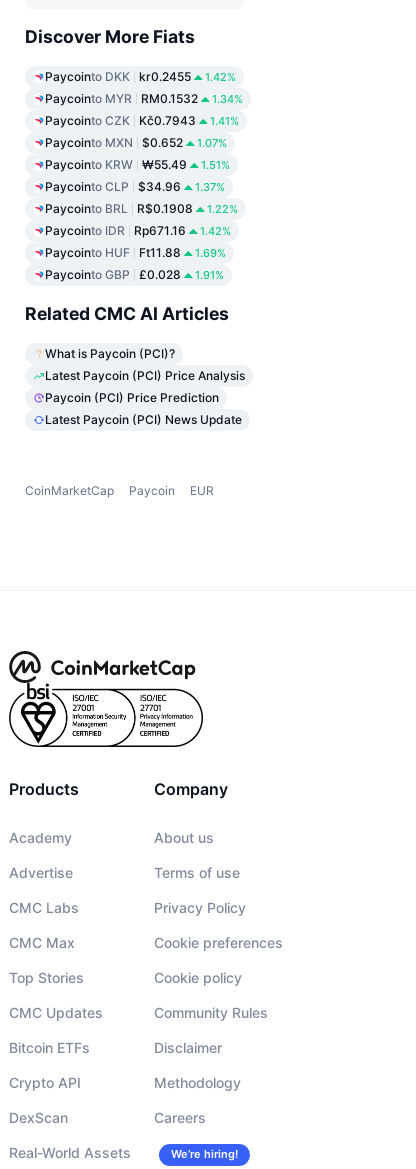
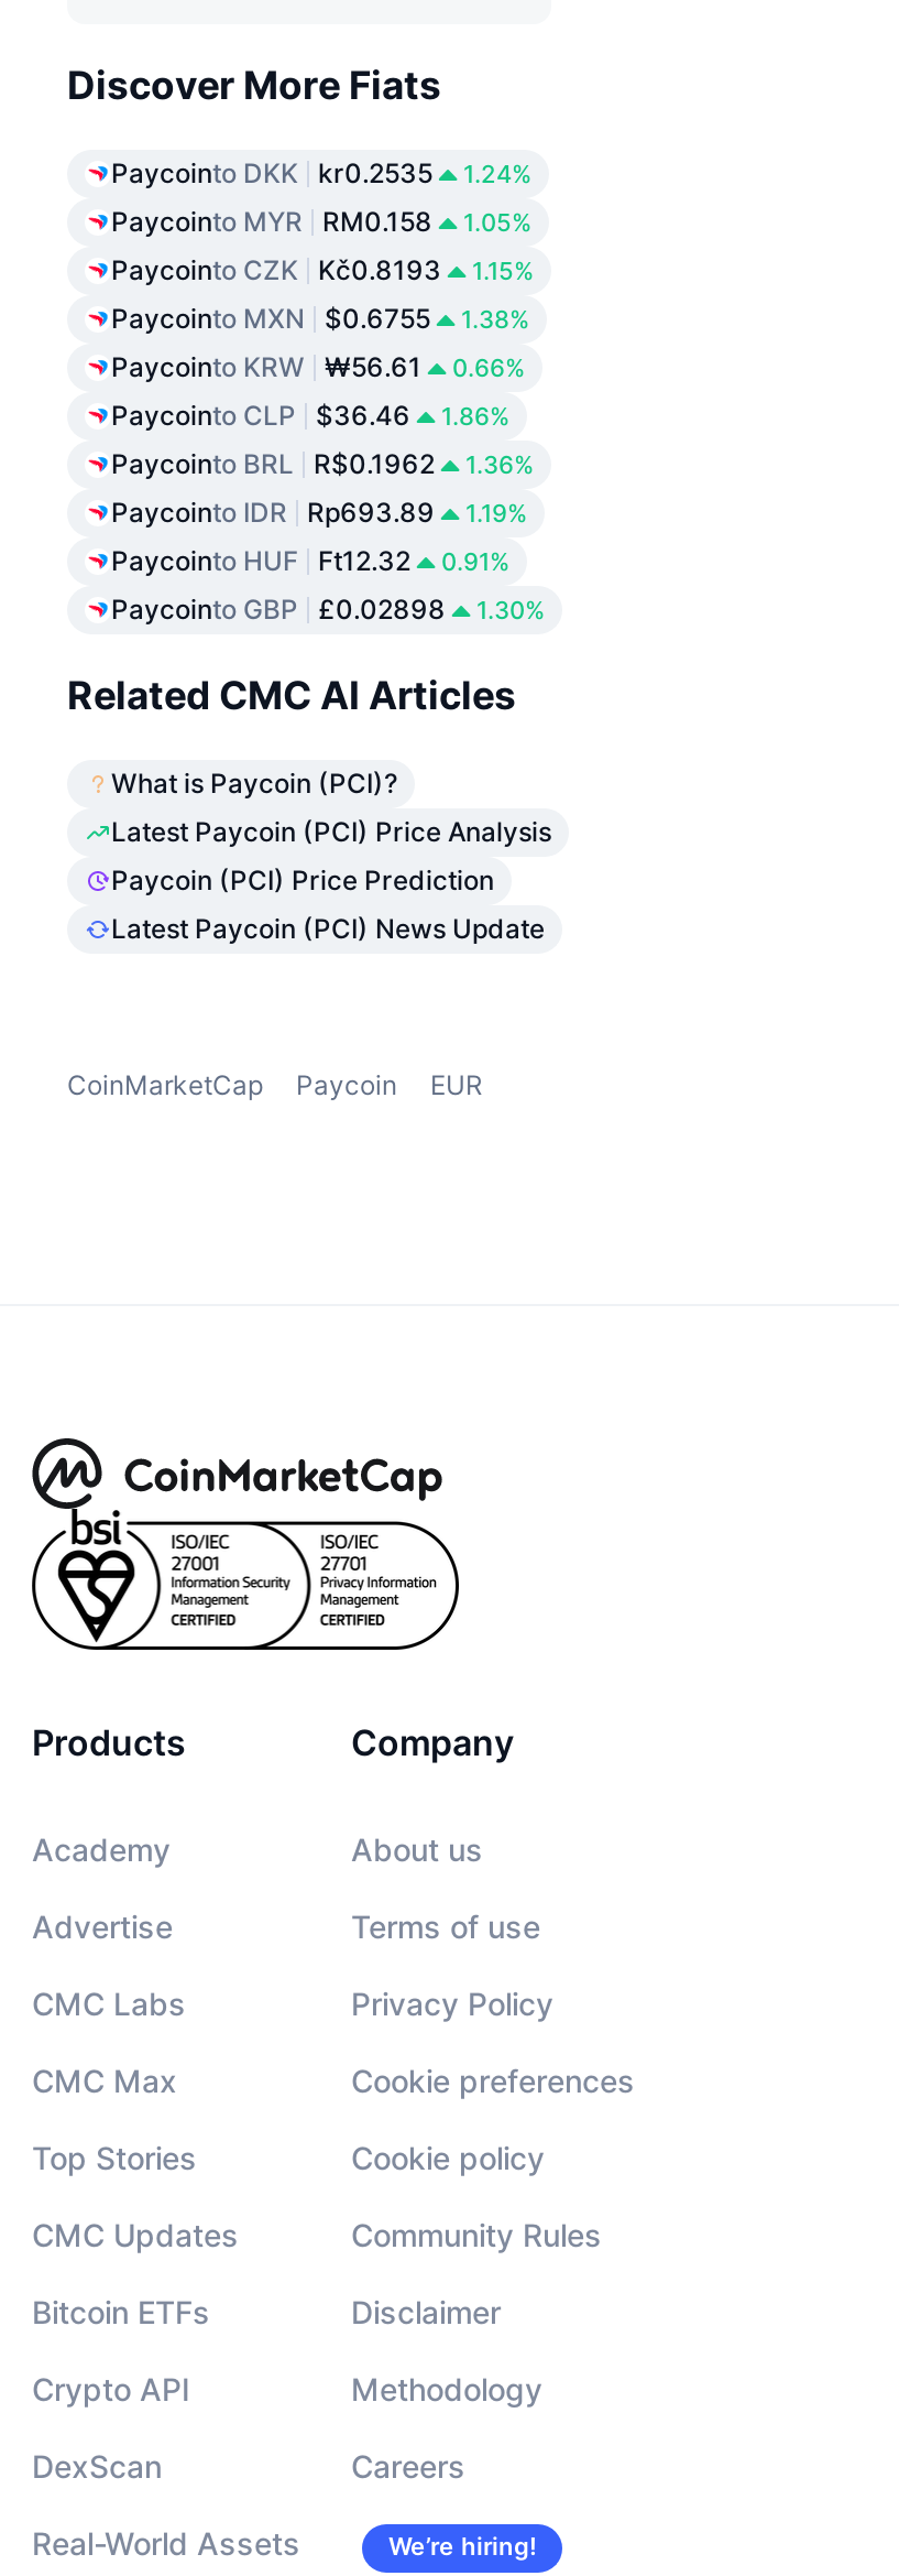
[45,69,191,84] Paycointo DKK kr0.2455 -> [111,156,432,189] Paycointo DKK kr0.2535
[205,70,236,84] 1.42% -> [463,158,531,189] 1.24%
[45,91,198,106] Paycointo MYR RM0.1532 -> [111,204,432,237] Paycointo MYR RM0.158
[212,92,243,106] 1.34% -> [463,206,531,237] 1.05%
[45,113,196,128] Paycointo CZK Kč0.7943 -> [111,252,441,285] Paycointo CZK Kč0.8193
[210,114,239,128] 1.41% -> [472,255,534,285] 1.15%
[45,135,183,150] Paycointo MXN $0.652 -> [111,301,430,334] Paycointo MXN $0.6755
[197,136,227,150] 1.07% -> [461,303,529,334] 1.38%
[45,157,187,172] Paycointo KRW ₩55.49 -> [111,349,421,382] Paycointo KRW ₩56.61
[201,158,230,172] 1.51% -> [452,352,525,382] 0.66%
[45,179,181,194] Paycointo CLP $34.96 -> [111,398,410,431] Paycointo CLP $36.46
[195,180,225,194] 1.37% -> [441,400,509,431] 1.86%
[45,201,193,216] Paycointo BRL R$0.1908 -> [111,446,435,479] Paycointo BRL R$0.1962
[207,202,238,216] 1.22% -> [465,448,534,479] 1.36%
[45,223,186,238] Paycointo IDR Rp671.16 -> [111,495,435,528] Paycointo IDR Rp693.89
[200,224,231,238] 1.42% -> [465,497,527,528] 1.19%
[45,245,181,260] Paycointo HUF Ft11.88 -> [111,543,410,576] Paycointo HUF Ft12.32
[195,246,226,260] 1.69% -> [441,545,509,576] 0.91%
[45,267,181,282] Paycointo GBP £0.028 -> [111,592,446,625] Paycointo GBP £0.02898
[195,268,224,282] 1.91% -> [476,594,545,625] 1.30%

